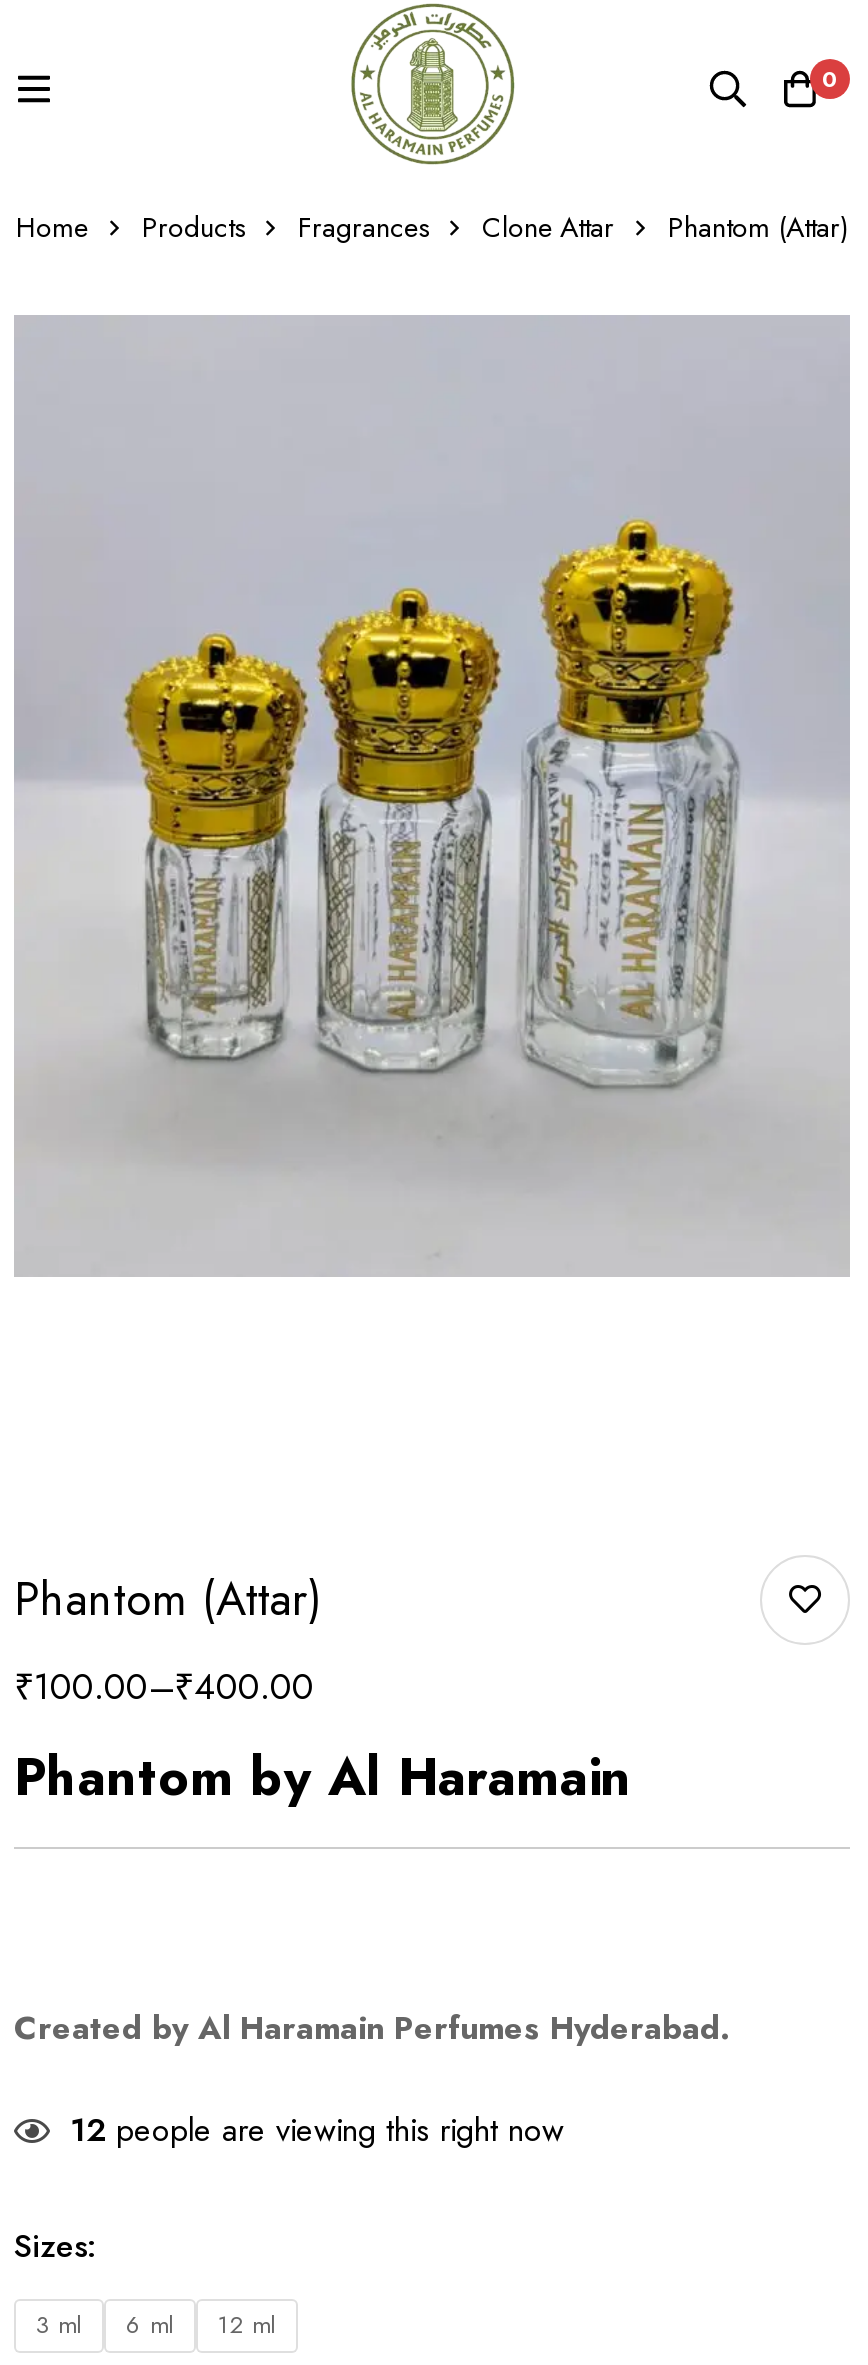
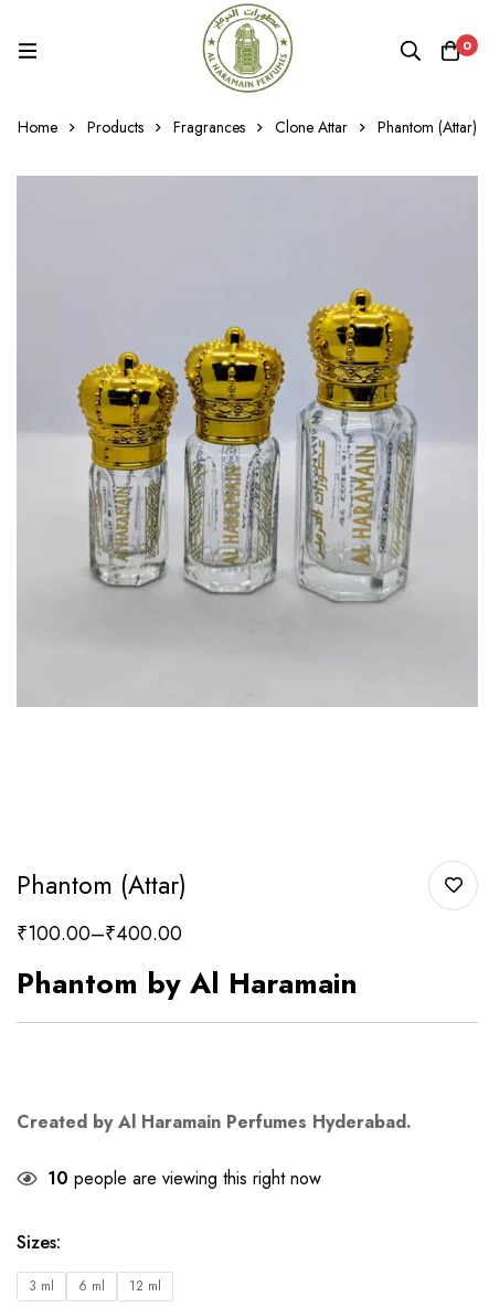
[70,2107,564,2153] 12 people are viewing this right now -> [47,1165,321,1191] 10 people are viewing this right now

